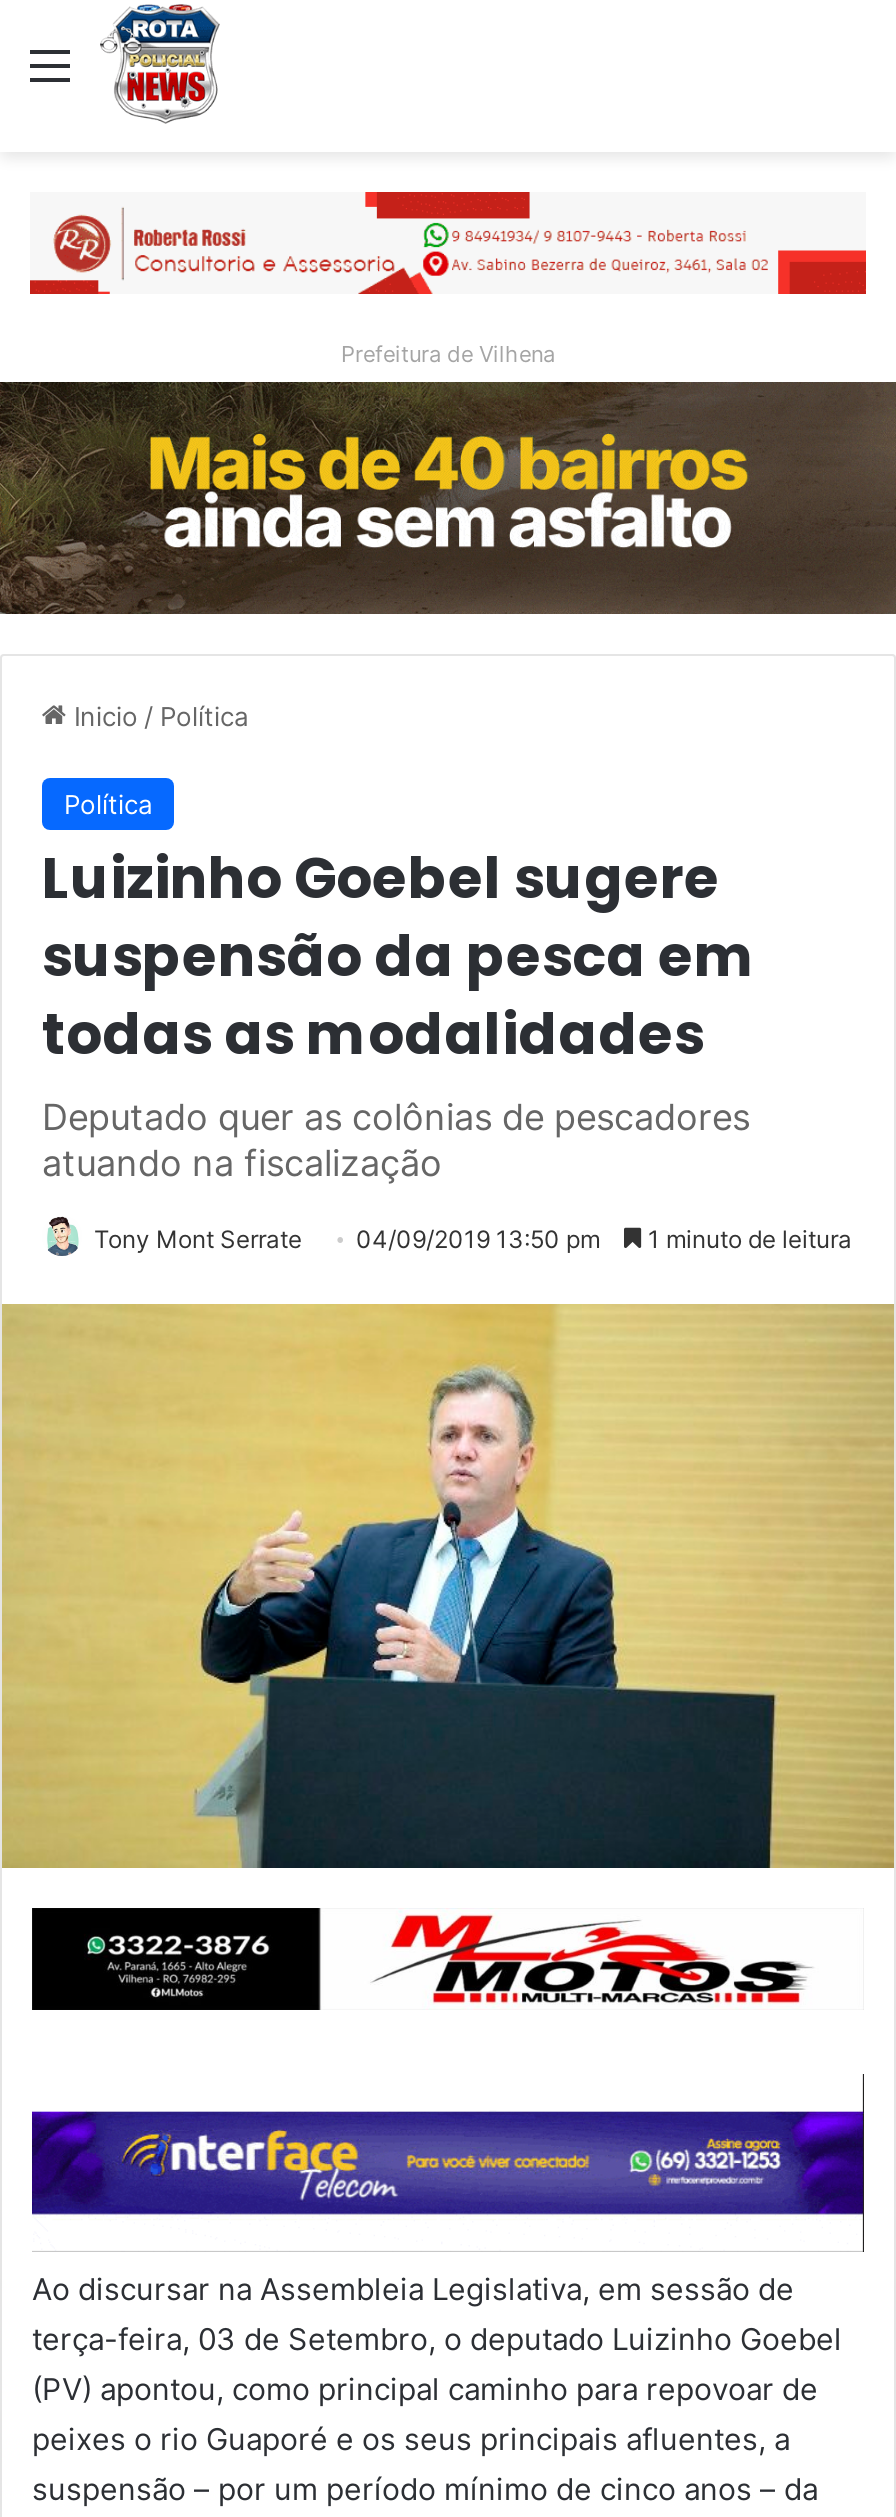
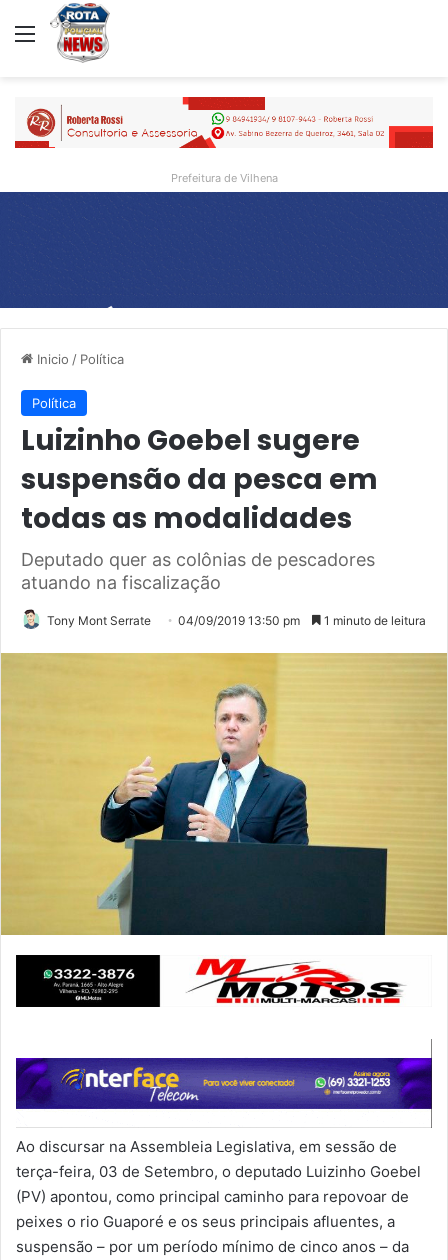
[6,382,890,616] [image] -> none

